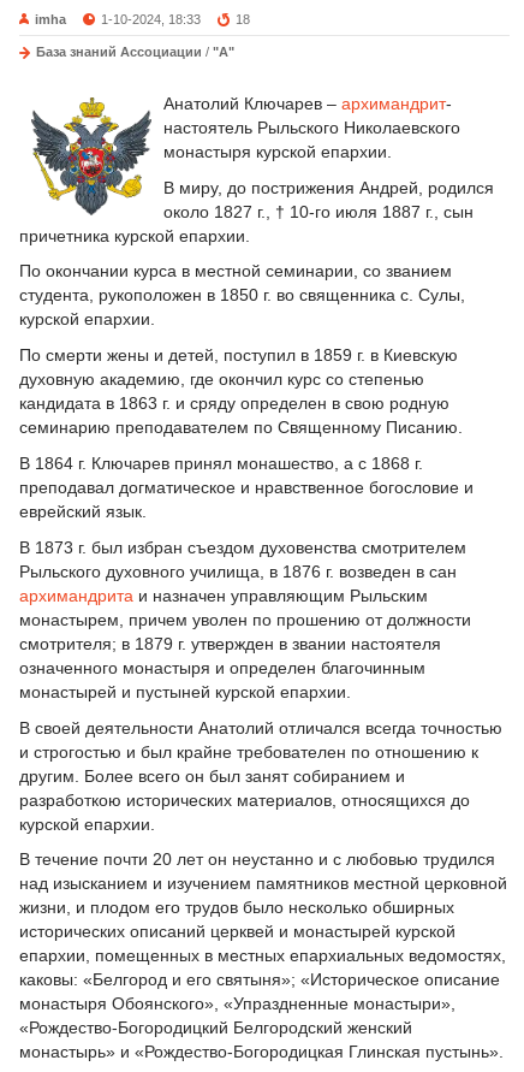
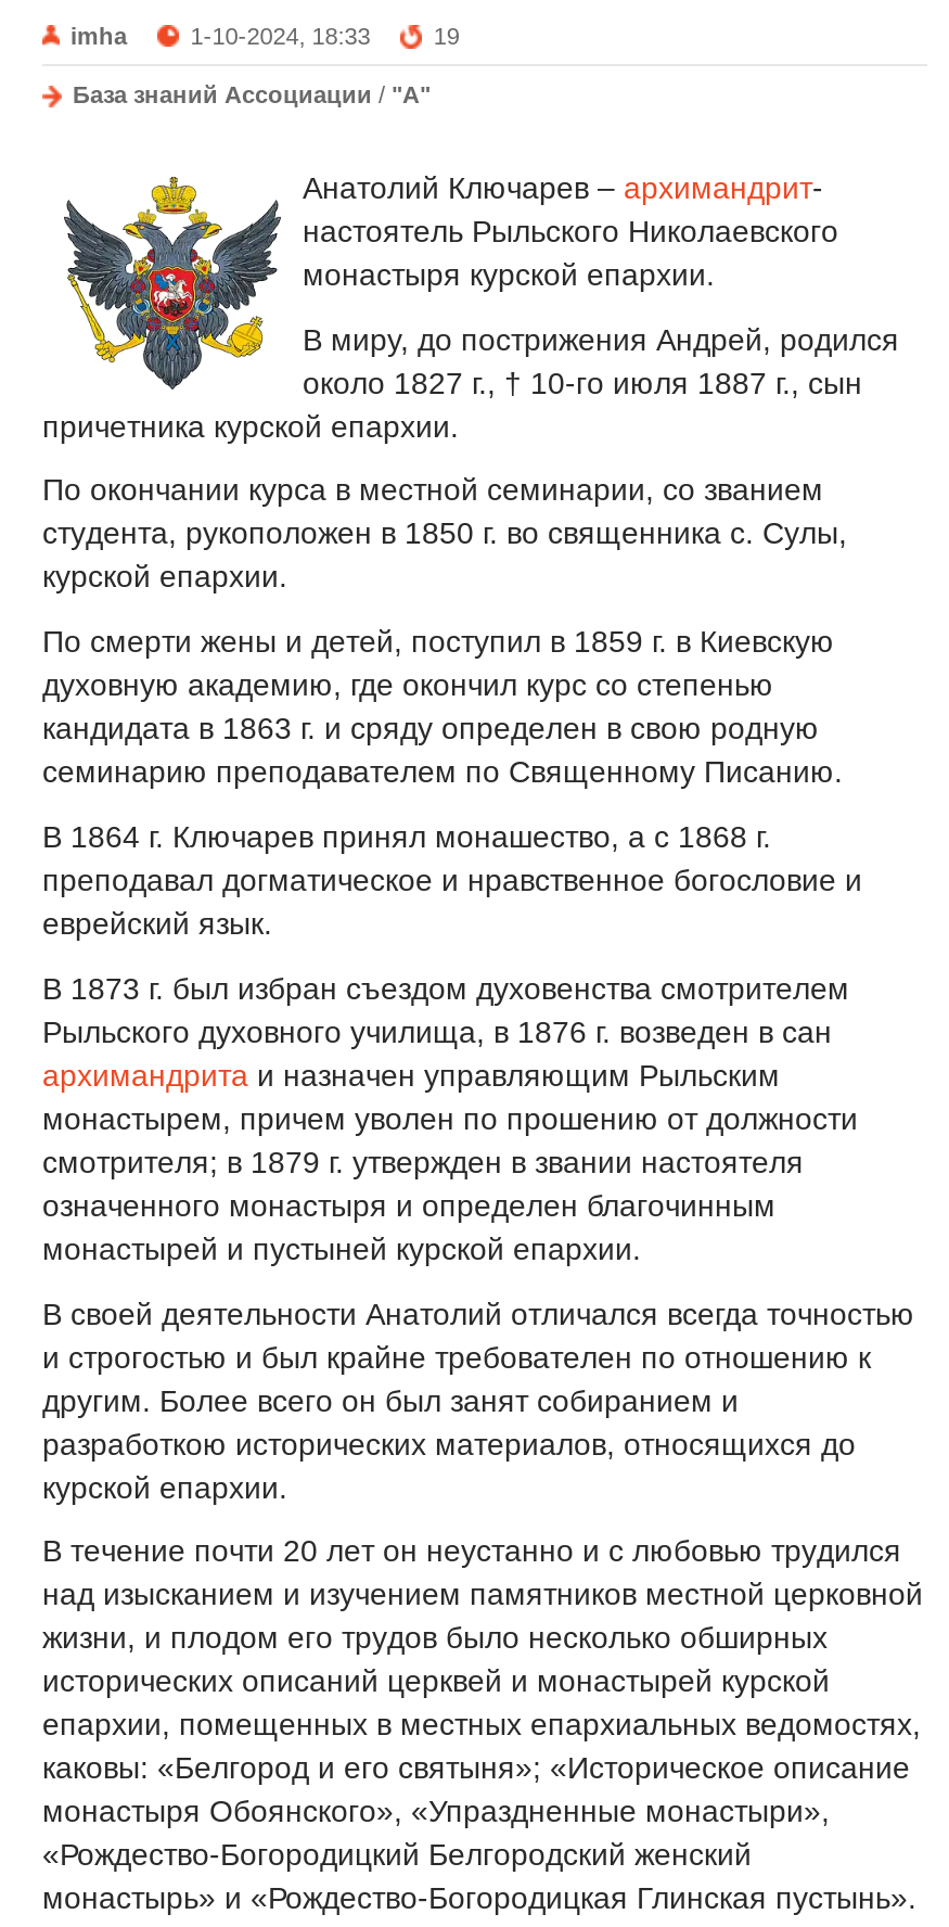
[236,12,250,26] 18 -> [434,23,460,49] 19

